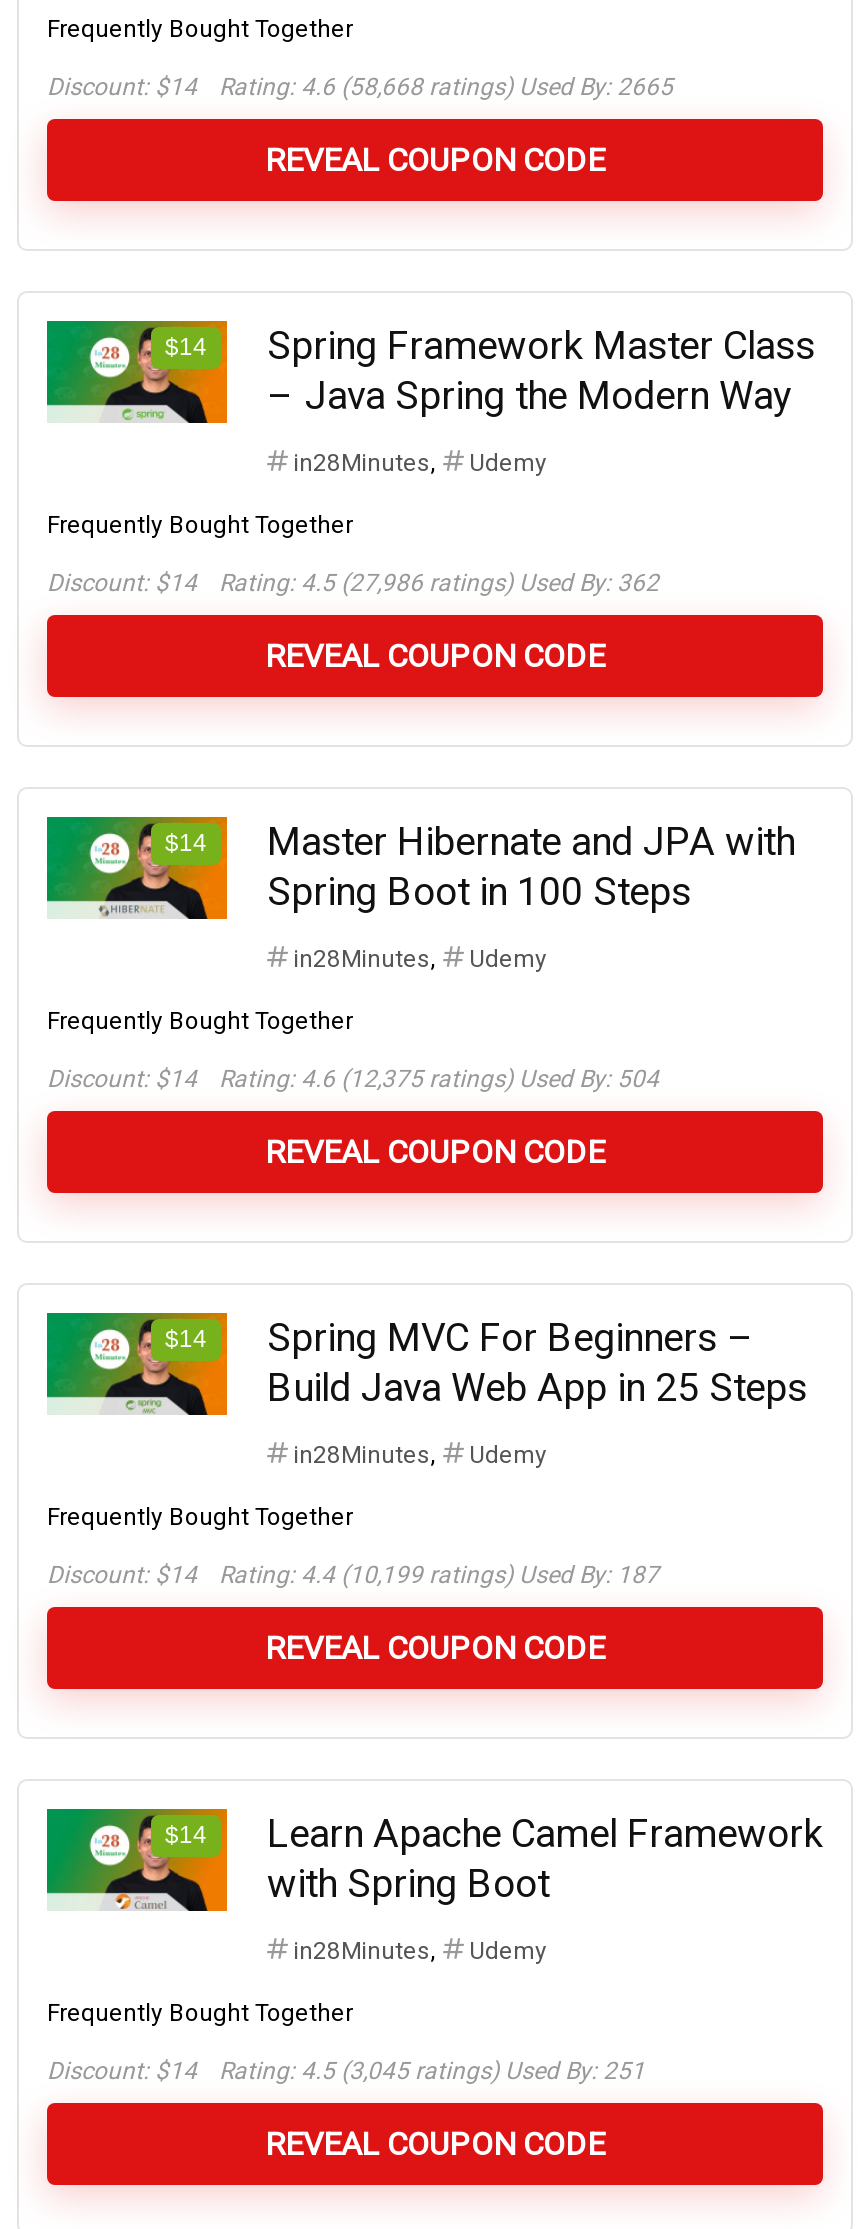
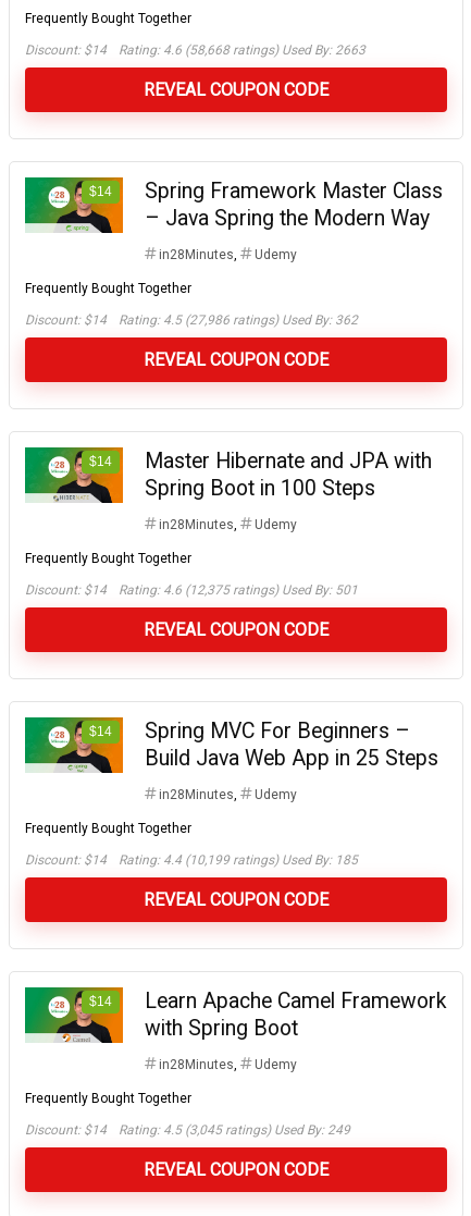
[47,73,673,101] Discount: $14 Rating: 4.6 (58,668 ratings) Used By: 2665 -> [25,42,365,58] Discount: $14 Rating: 4.6 (58,668 ratings) Used By: 2663
[47,1065,659,1093] Discount: $14 Rating: 4.6 (12,375 ratings) Used By: 504 -> [25,582,358,598] Discount: $14 Rating: 4.6 (12,375 ratings) Used By: 501
[47,1561,659,1589] Discount: $14 Rating: 4.4 (10,199 ratings) Used By: 187 -> [25,852,358,868] Discount: $14 Rating: 4.4 (10,199 ratings) Used By: 185
[47,2057,645,2085] Discount: $14 Rating: 4.5 (3,045 ratings) Used By: 251 -> [25,1122,350,1138] Discount: $14 Rating: 4.5 (3,045 ratings) Used By: 249

